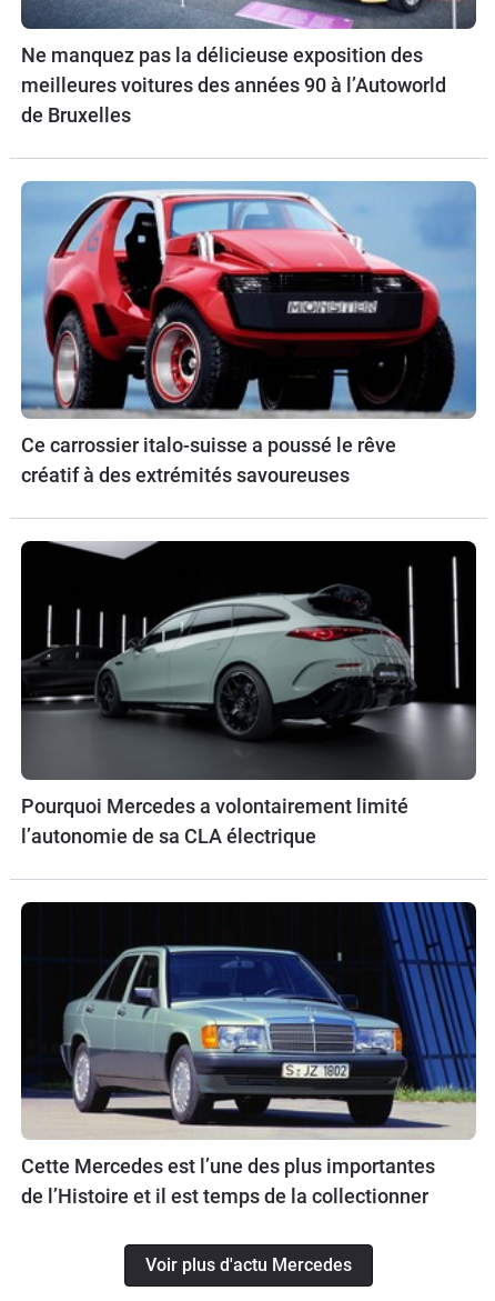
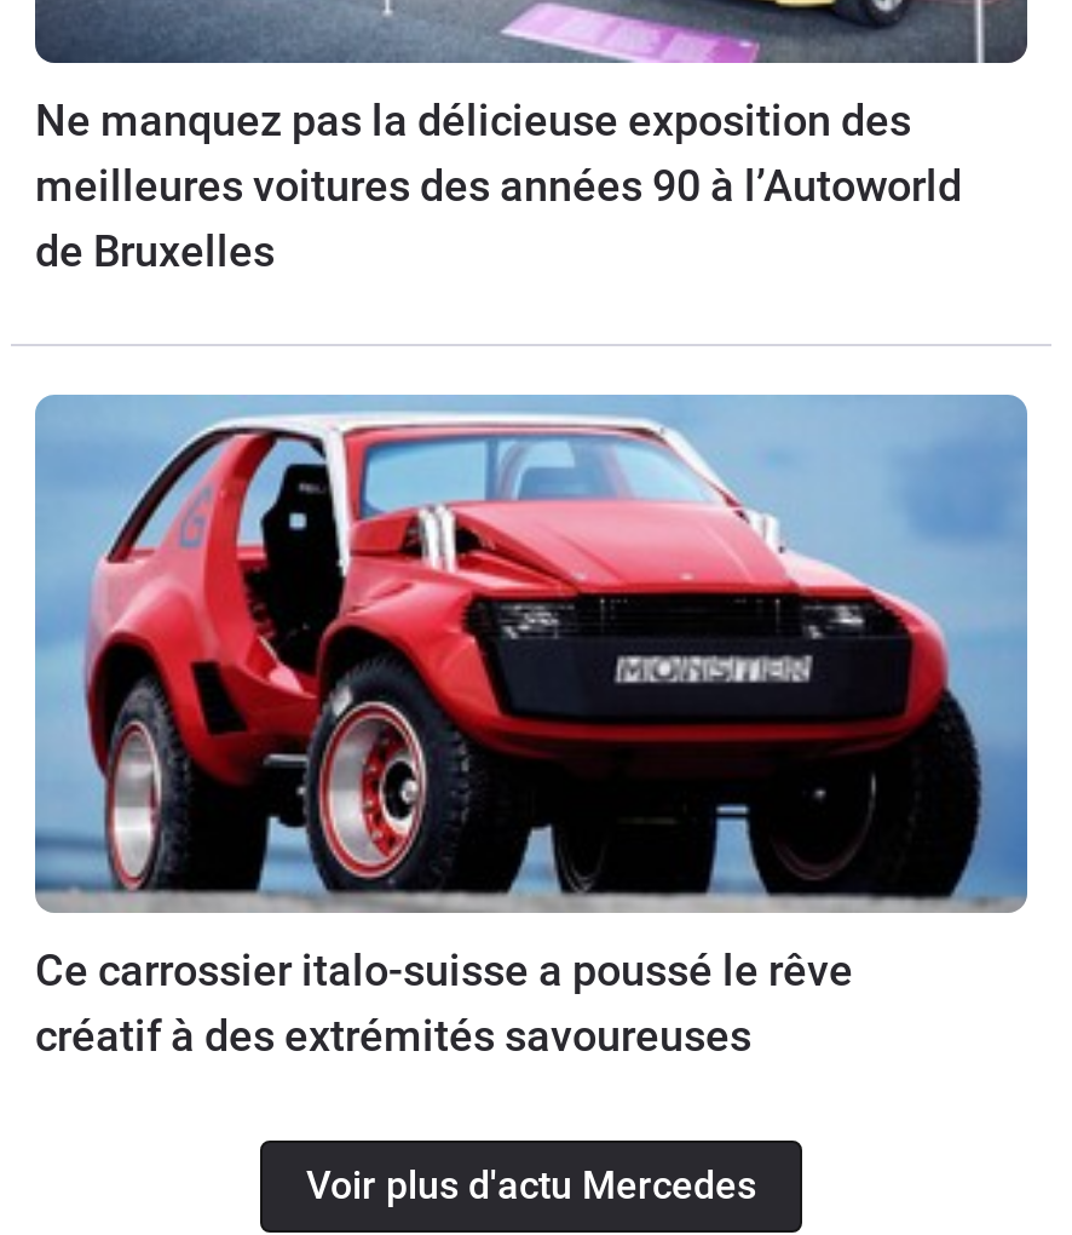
[20,523,477,847] [image] | Pourquoi Mercedes a volontairement limité | l’autonomie de sa CLA électrique -> none
[20,901,477,1208] [image] | Cette Mercedes est l’une des plus importantes | de l’Histoire et il est temps de la collectionner -> none

